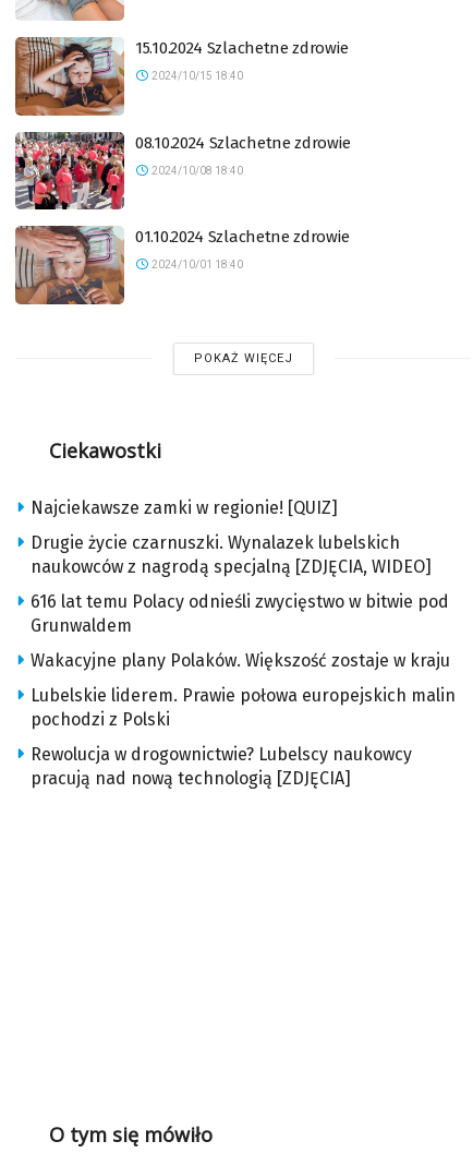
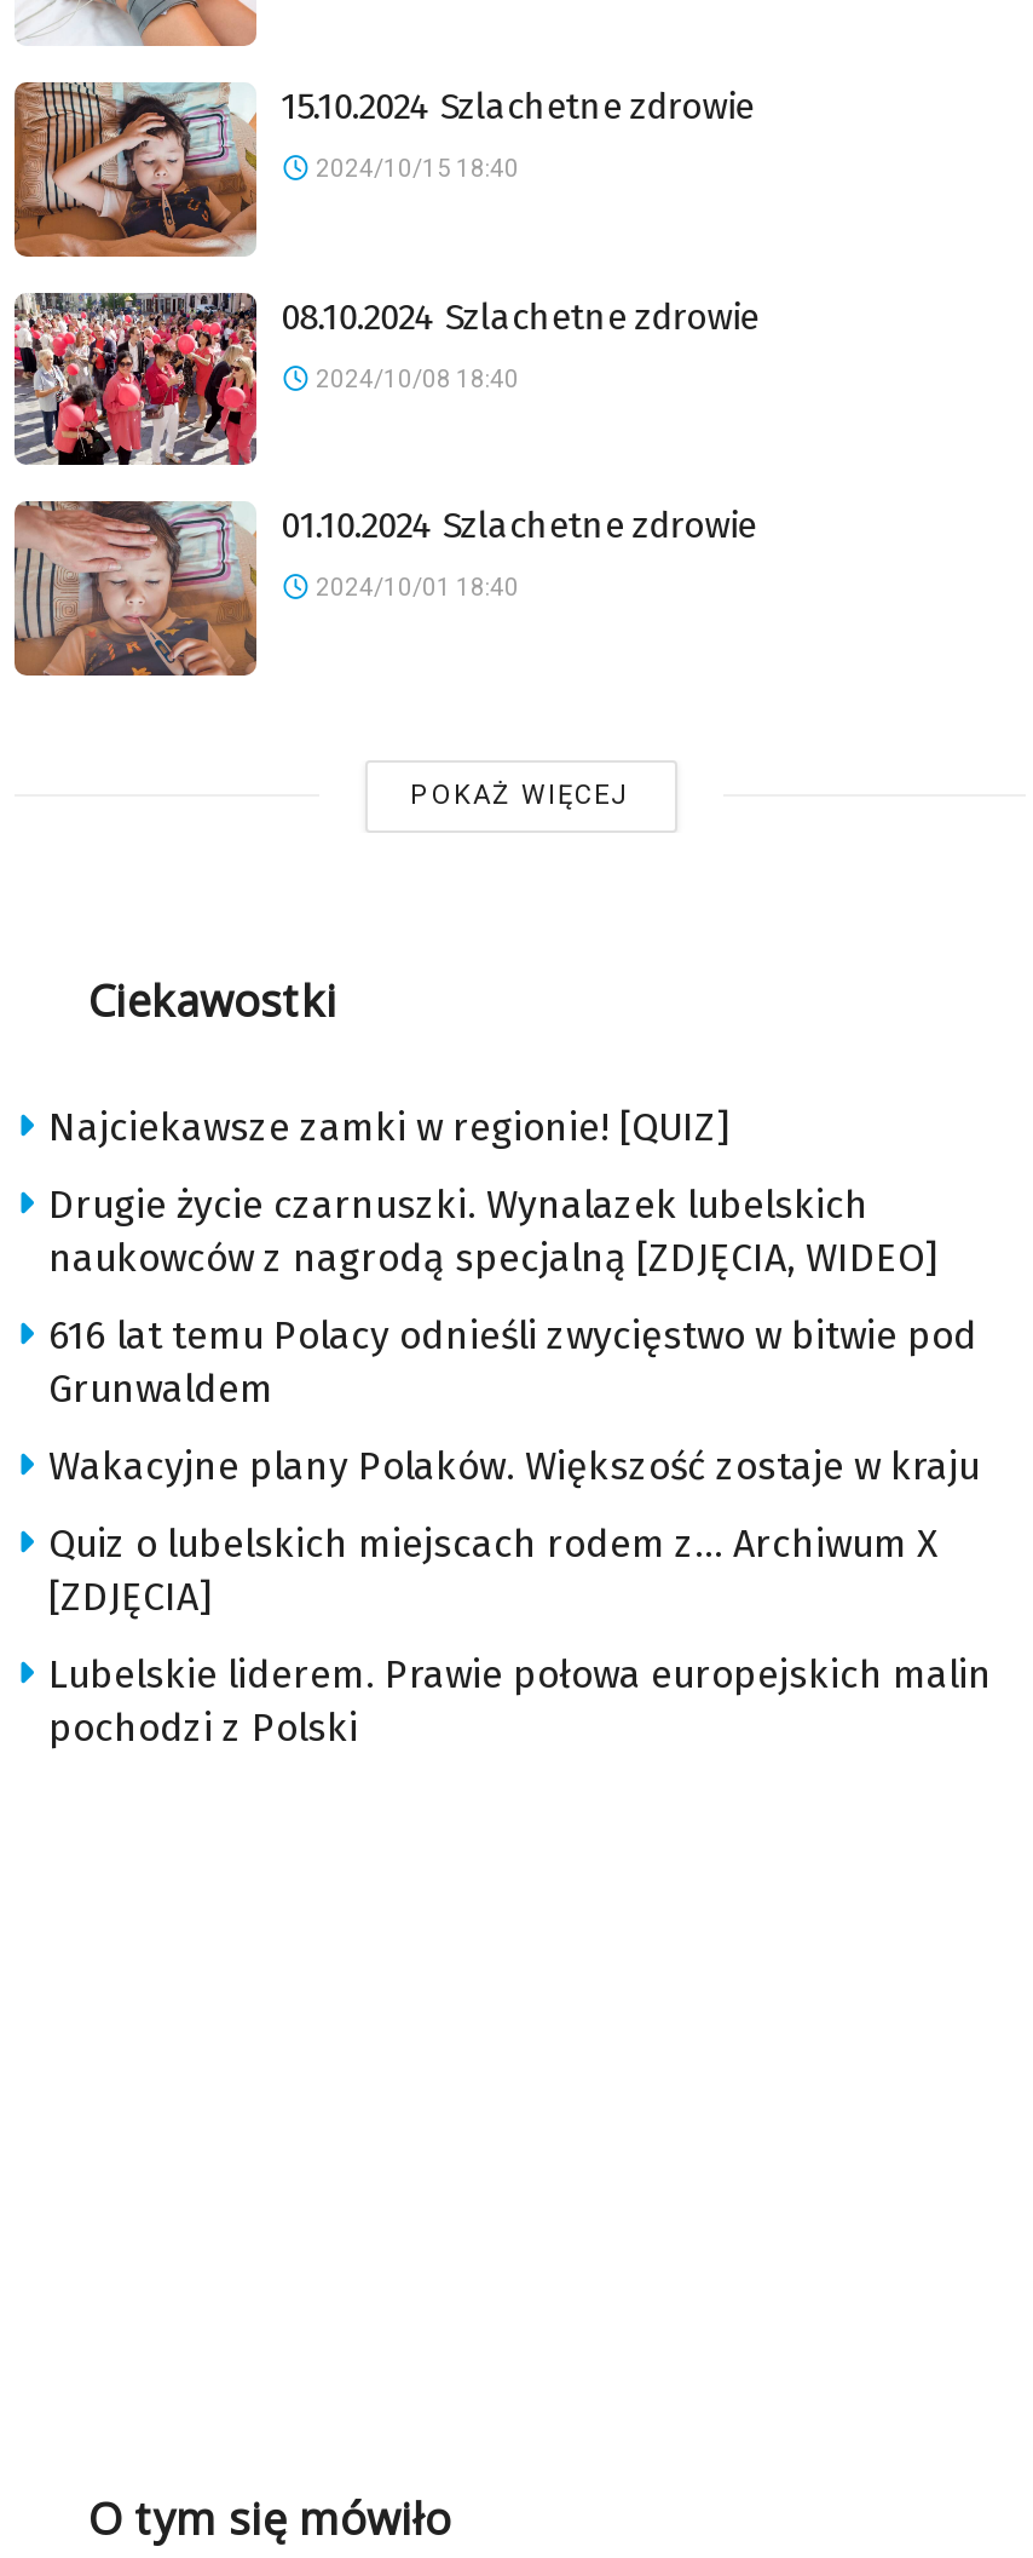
none -> [48,1520,939,1619] Quiz o lubelskich miejscach rodem z… Archiwum X | [ZDJĘCIA]
moved [31,685,456,729] -> [48,1650,992,1750]: Lubelskie liderem. Prawie połowa europejskich malin | pochodzi z Polski
[31,744,412,788] Rewolucja w drogownictwie? Lubelscy naukowcy | pracują nad nową technologią [ZDJĘCIA] -> none

